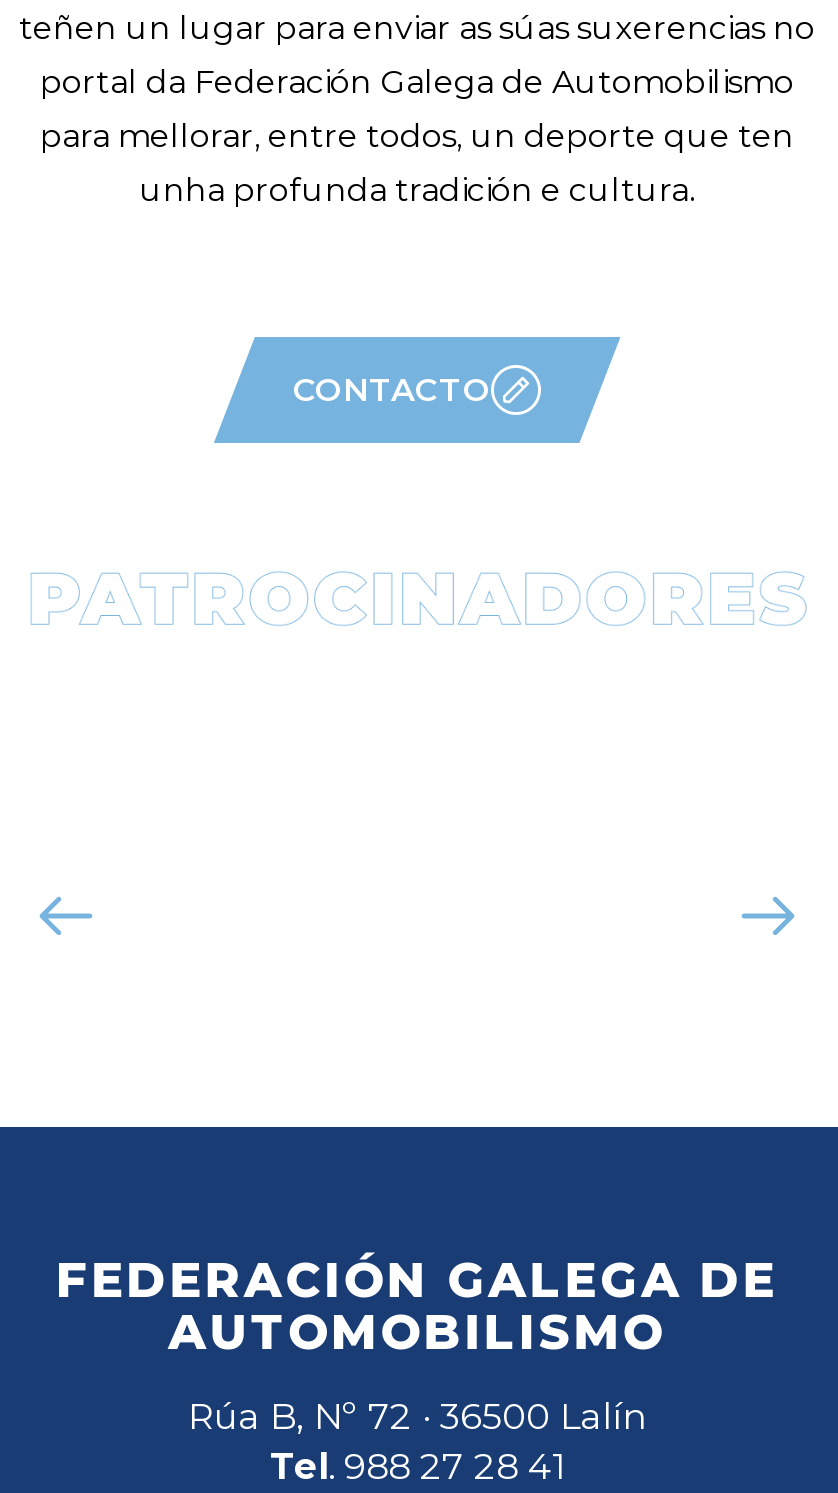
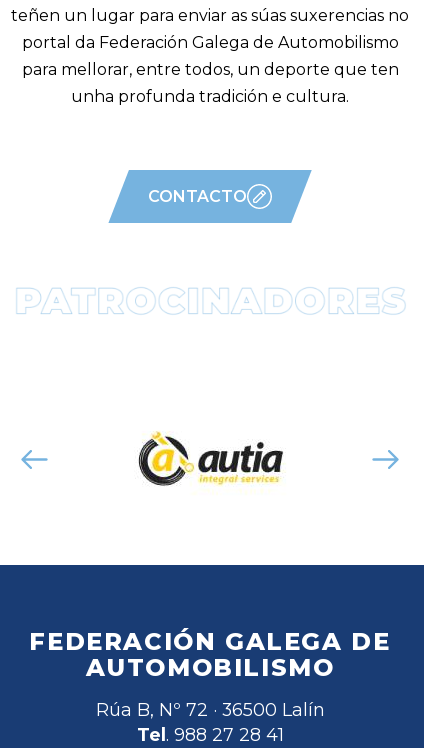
none -> [138,431,284,487] [image]

